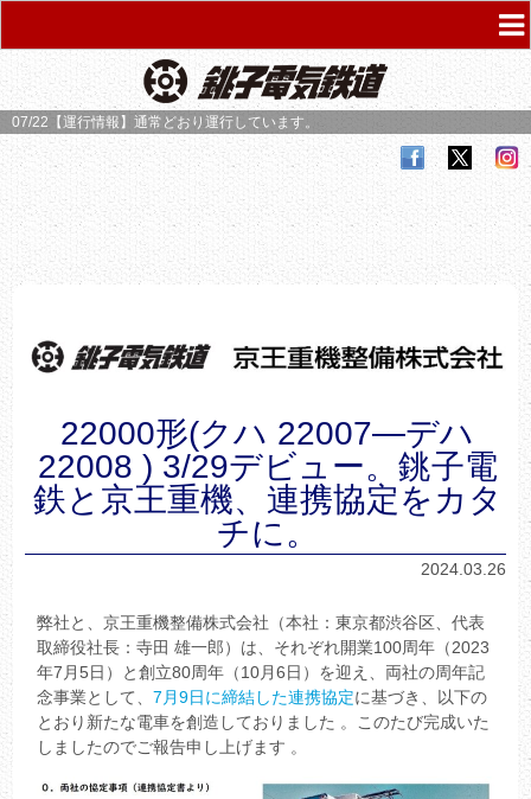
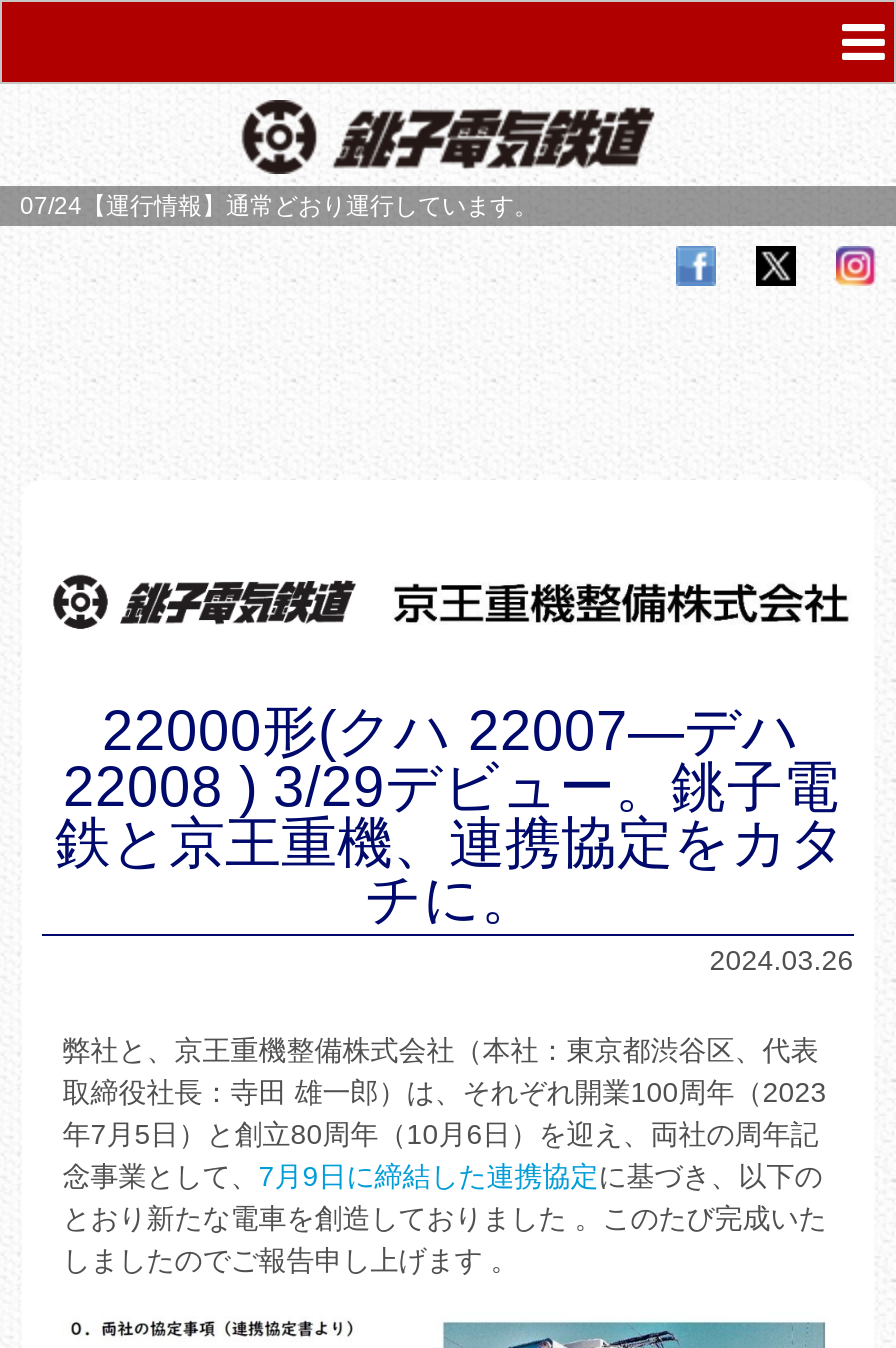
[12,114,319,130] 07/22【運行情報】通常どおり運行しています。 -> [20,192,538,220] 07/24【運行情報】通常どおり運行しています。

